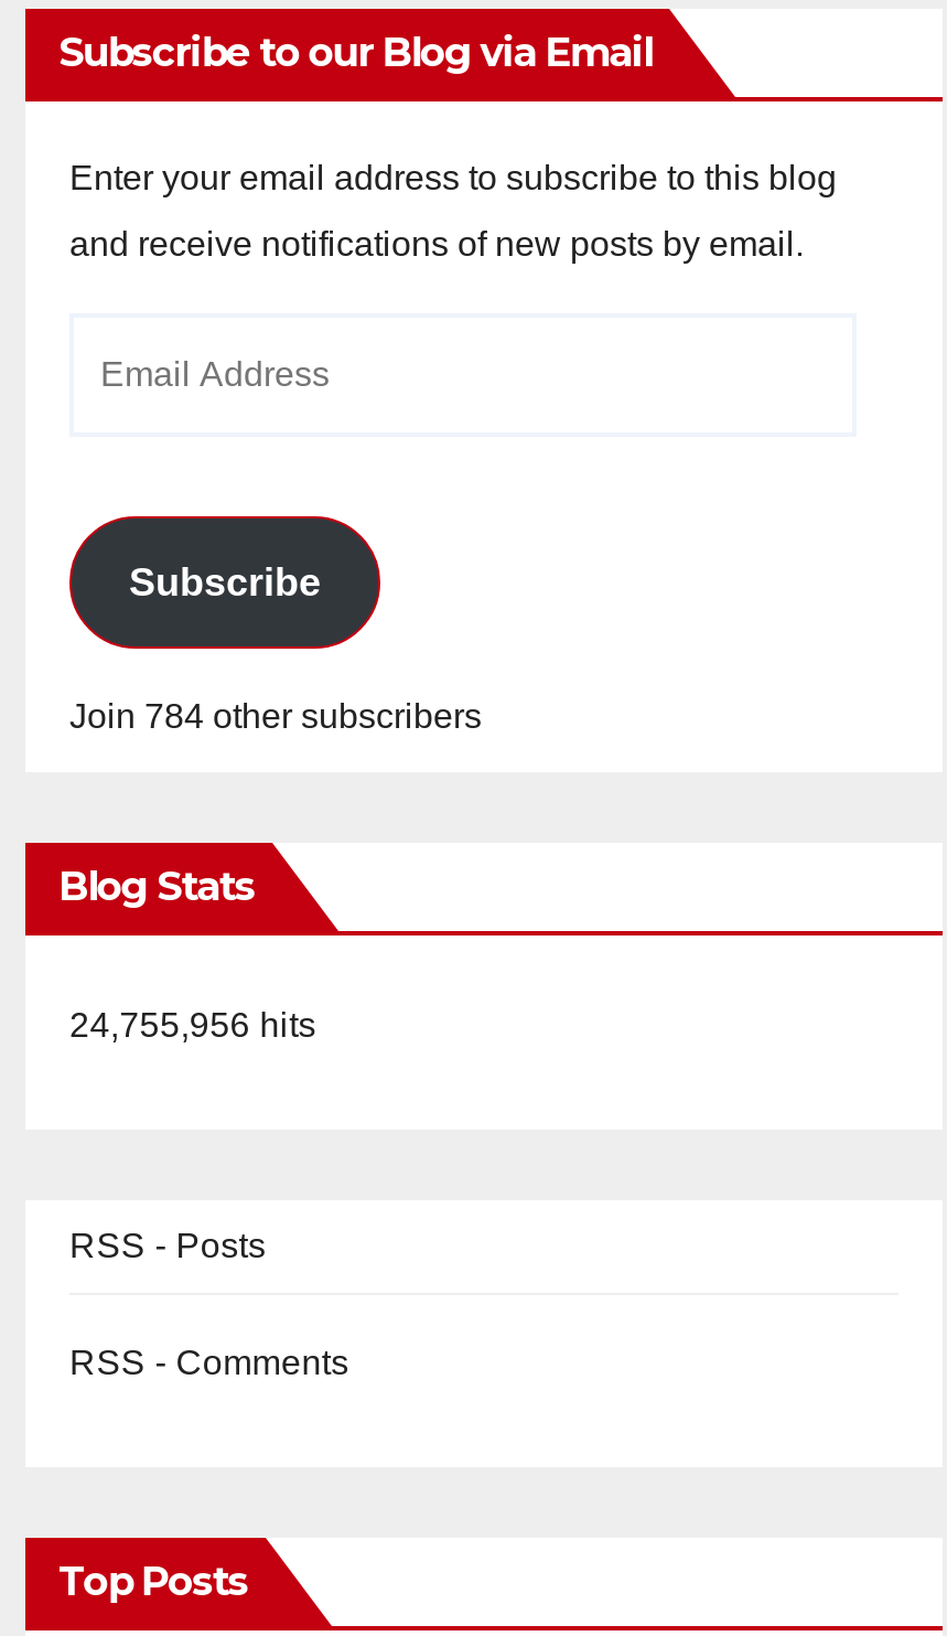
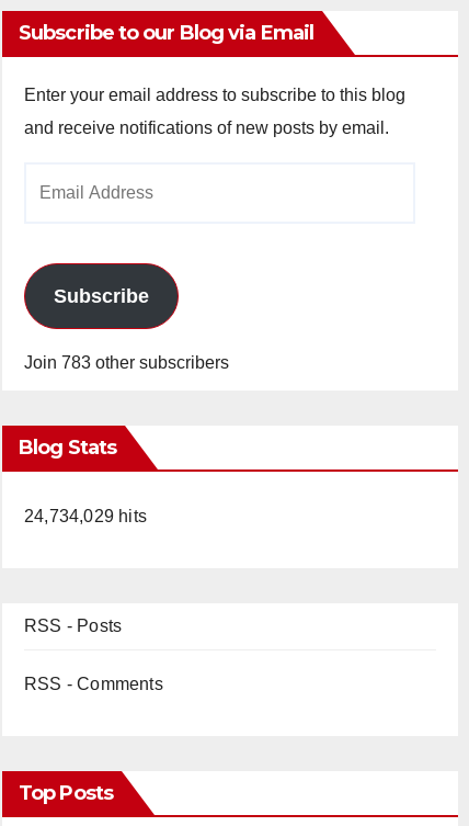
[69,697,482,734] Join 784 other subscribers -> [24,353,229,372] Join 783 other subscribers
[69,1005,316,1043] 24,755,956 hits -> [24,506,147,525] 24,734,029 hits

